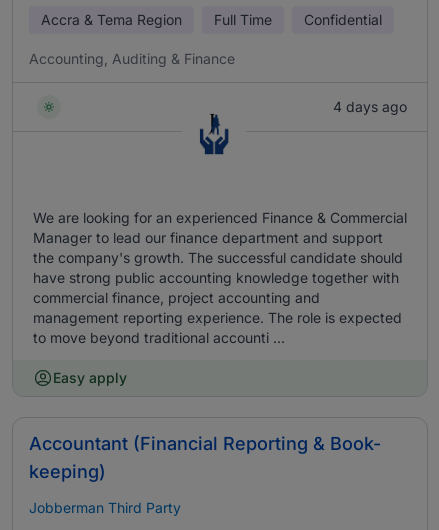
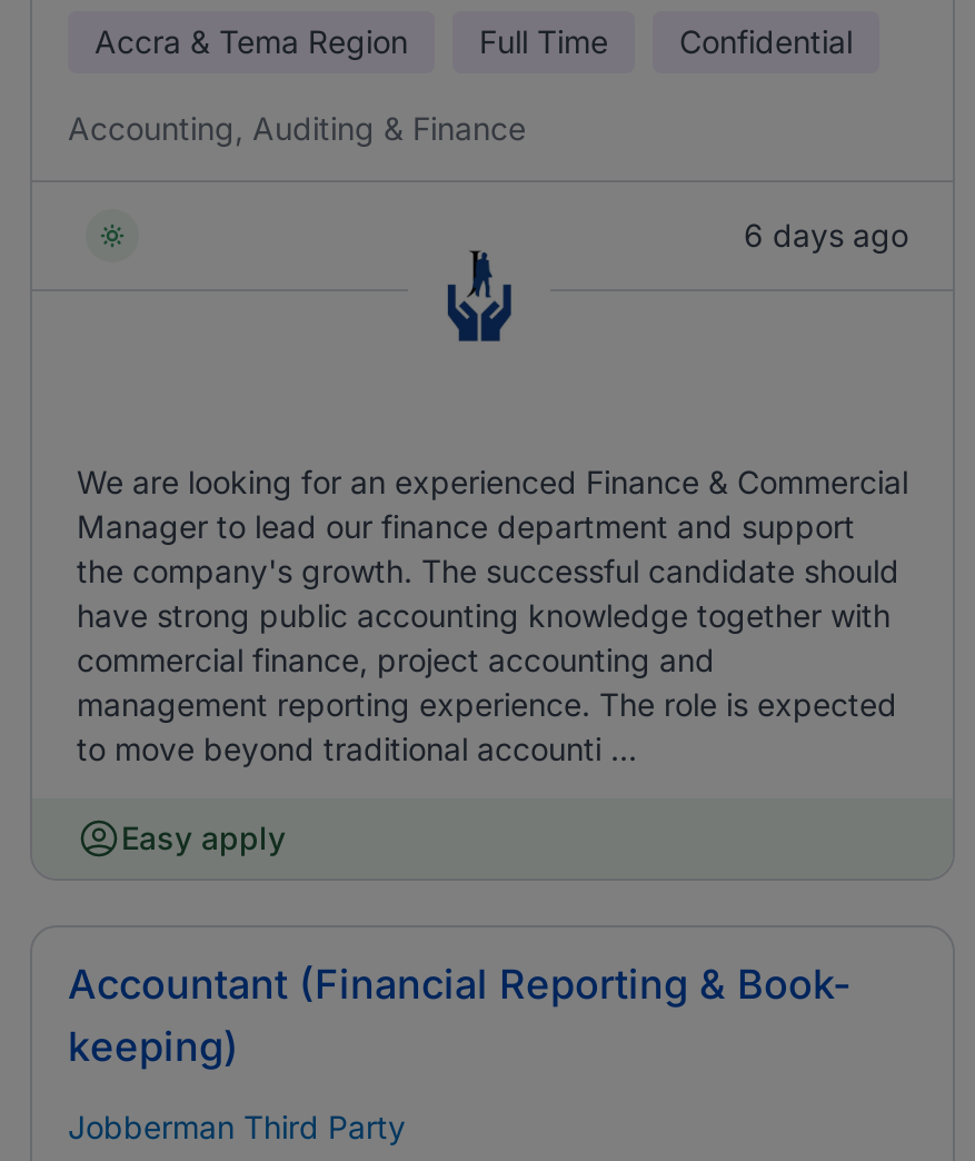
[333,98,407,115] 4 days ago -> [744,216,908,254] 6 days ago

